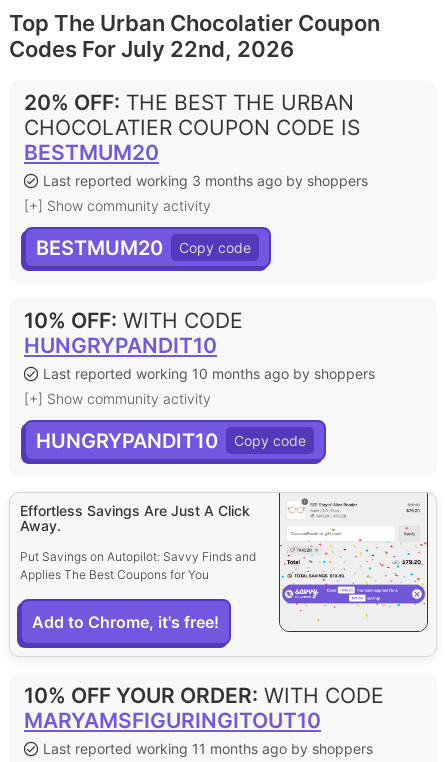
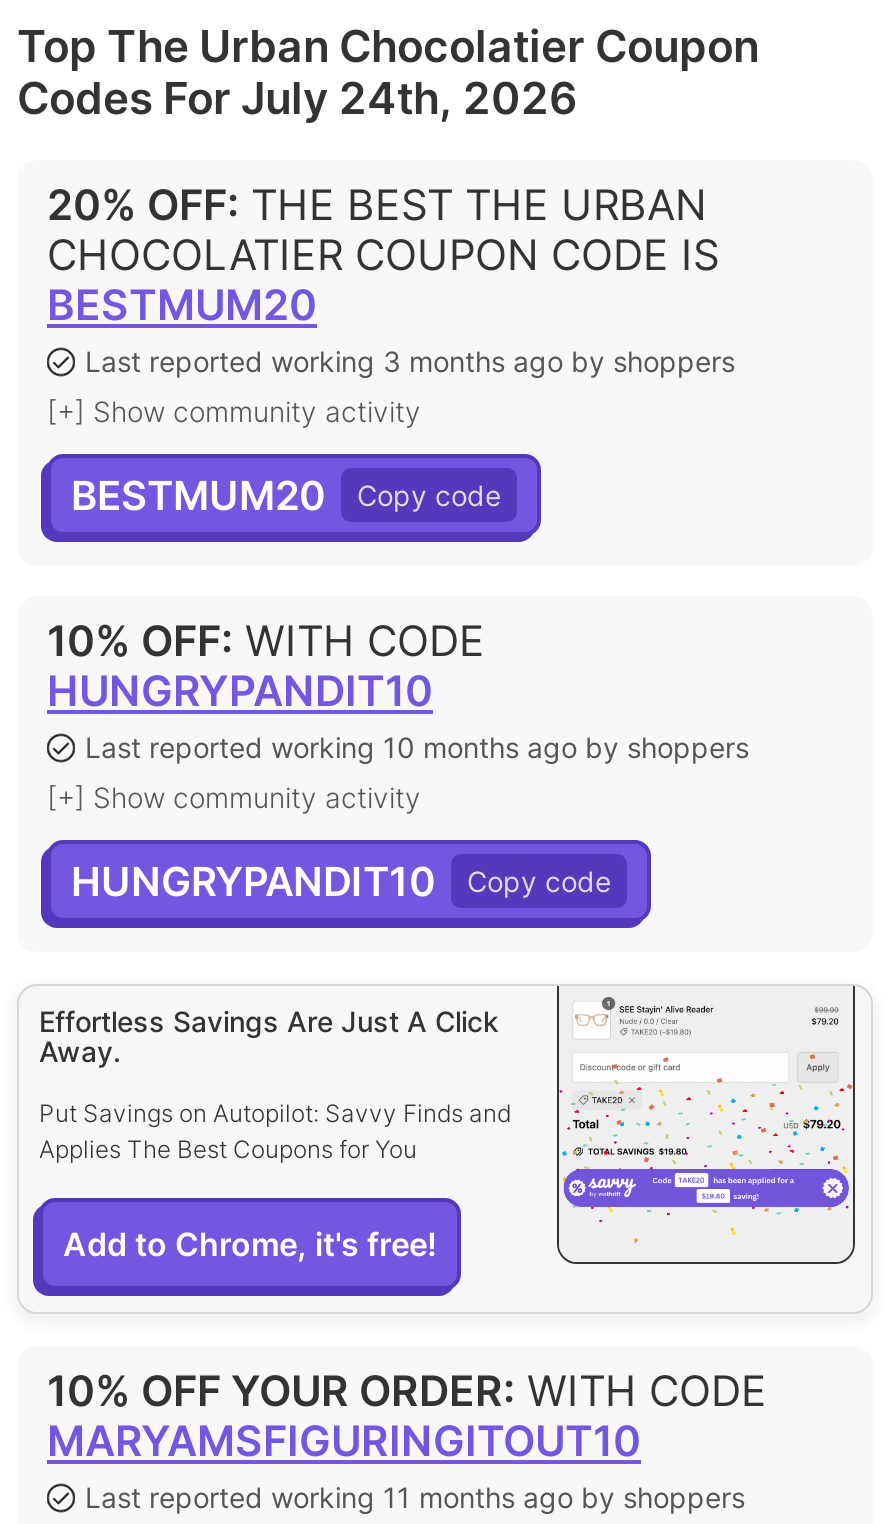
[9,36,294,62] Codes For July 22nd, 2026 -> [17,72,577,124] Codes For July 24th, 2026

